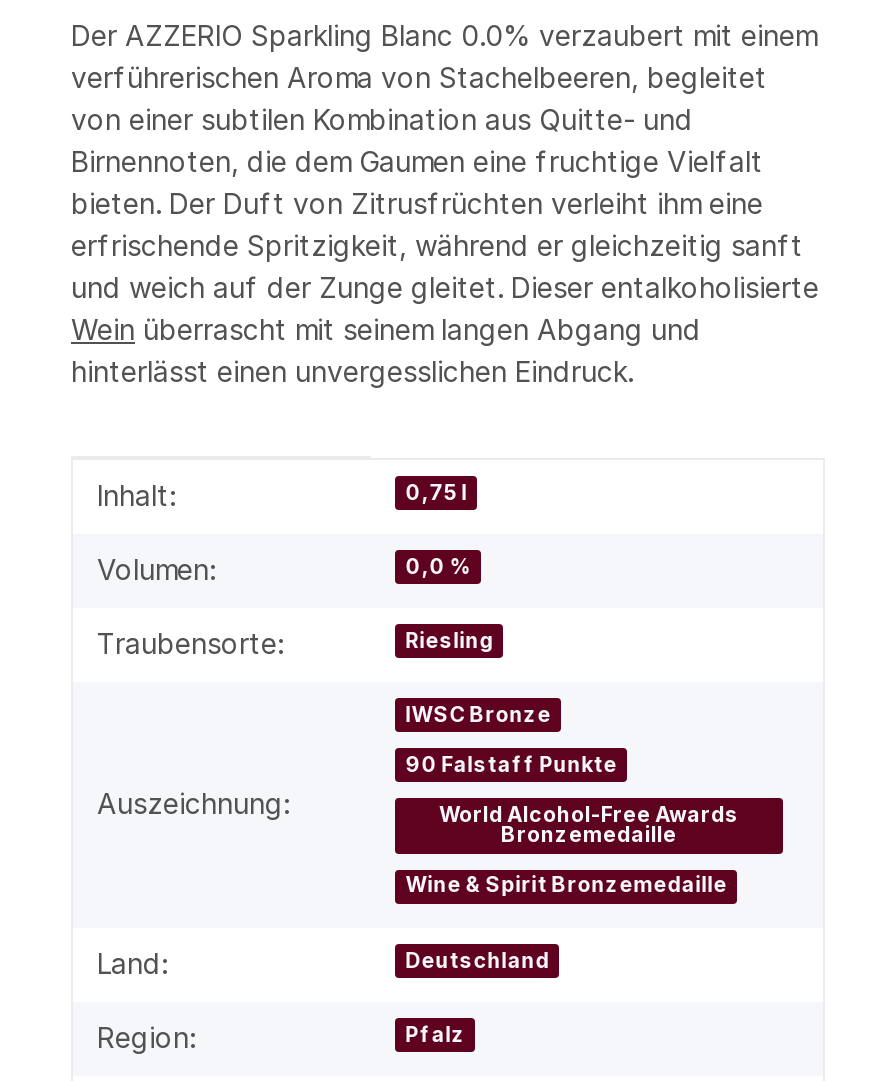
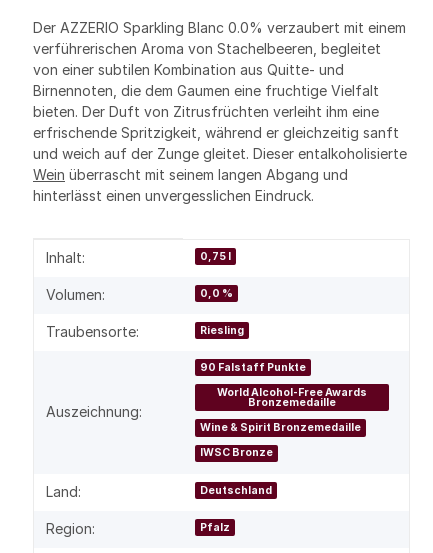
moved [405,701,551,727] -> [200,446,273,459]: IWSC Bronze
moved [405,752,739,899] -> [200,361,367,434]: 90 Falstaff Punkte | World Alcohol-Free Awards | Bronzemedaille | Wine & Spirit Bronzemedaille

